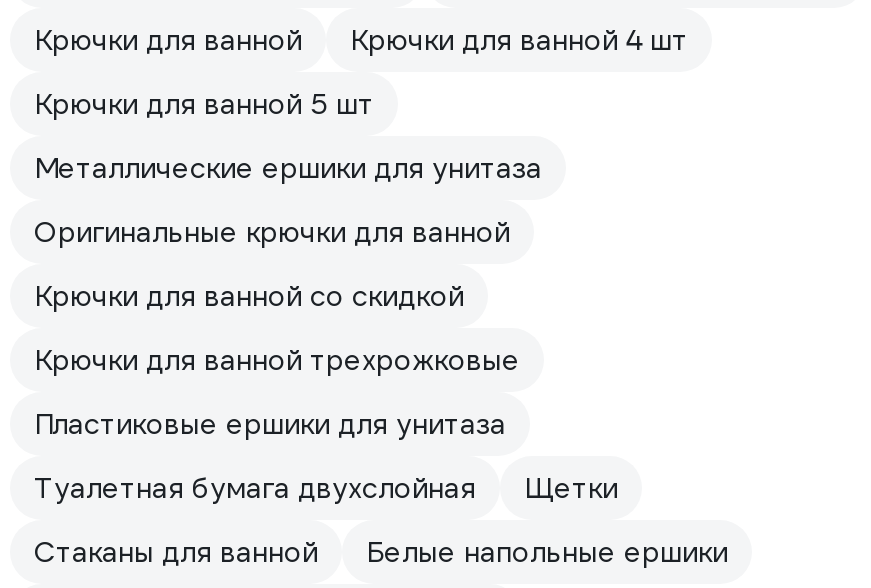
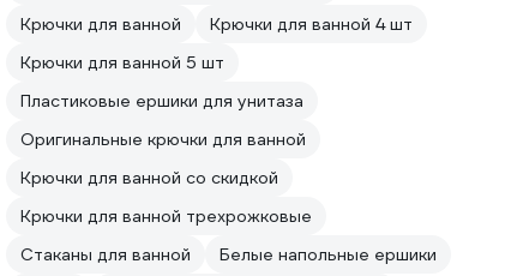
[34,150,542,186] Металлические ершики для унитаза -> none
moved [34,406,506,442] -> [20,90,303,112]: Пластиковые ершики для унитаза
[34,470,618,506] Туалетная бумага двухслойная | Щетки -> none

